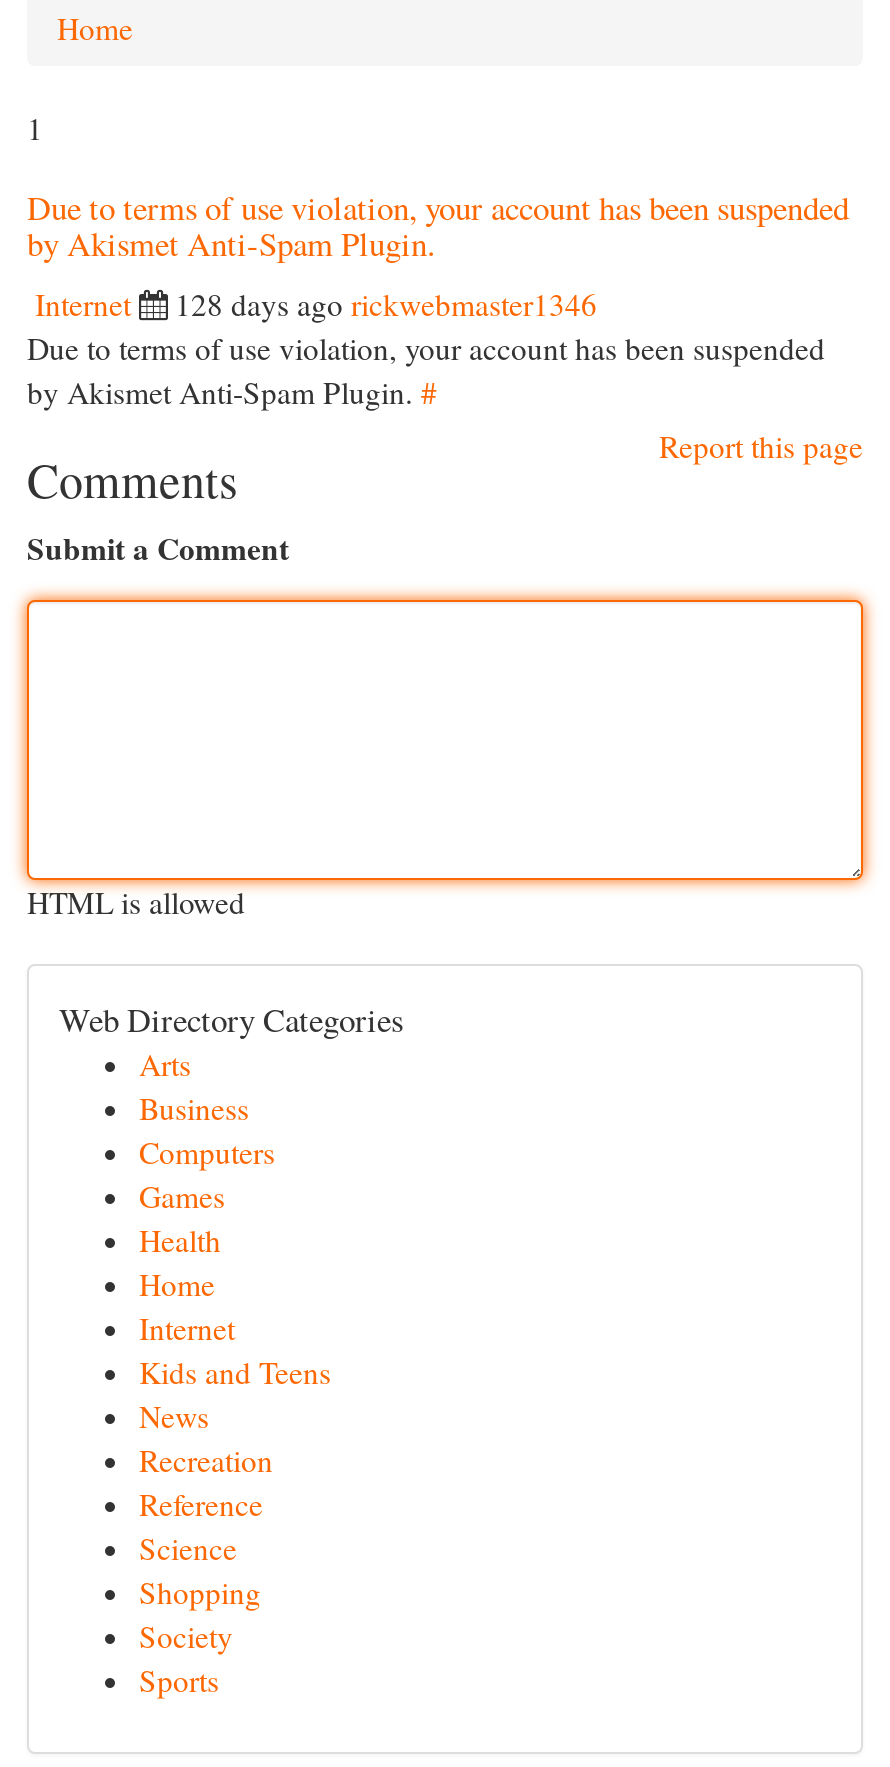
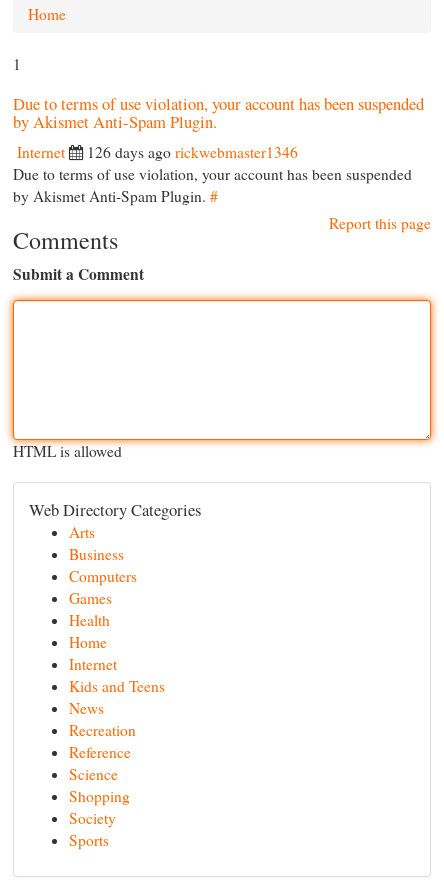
[175,284,597,324] 128 days ago rickwebmaster1346 -> [87,142,298,162] 126 days ago rickwebmaster1346

